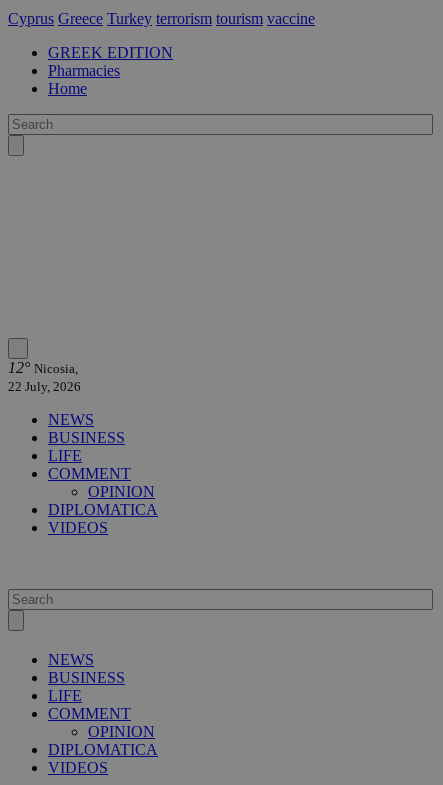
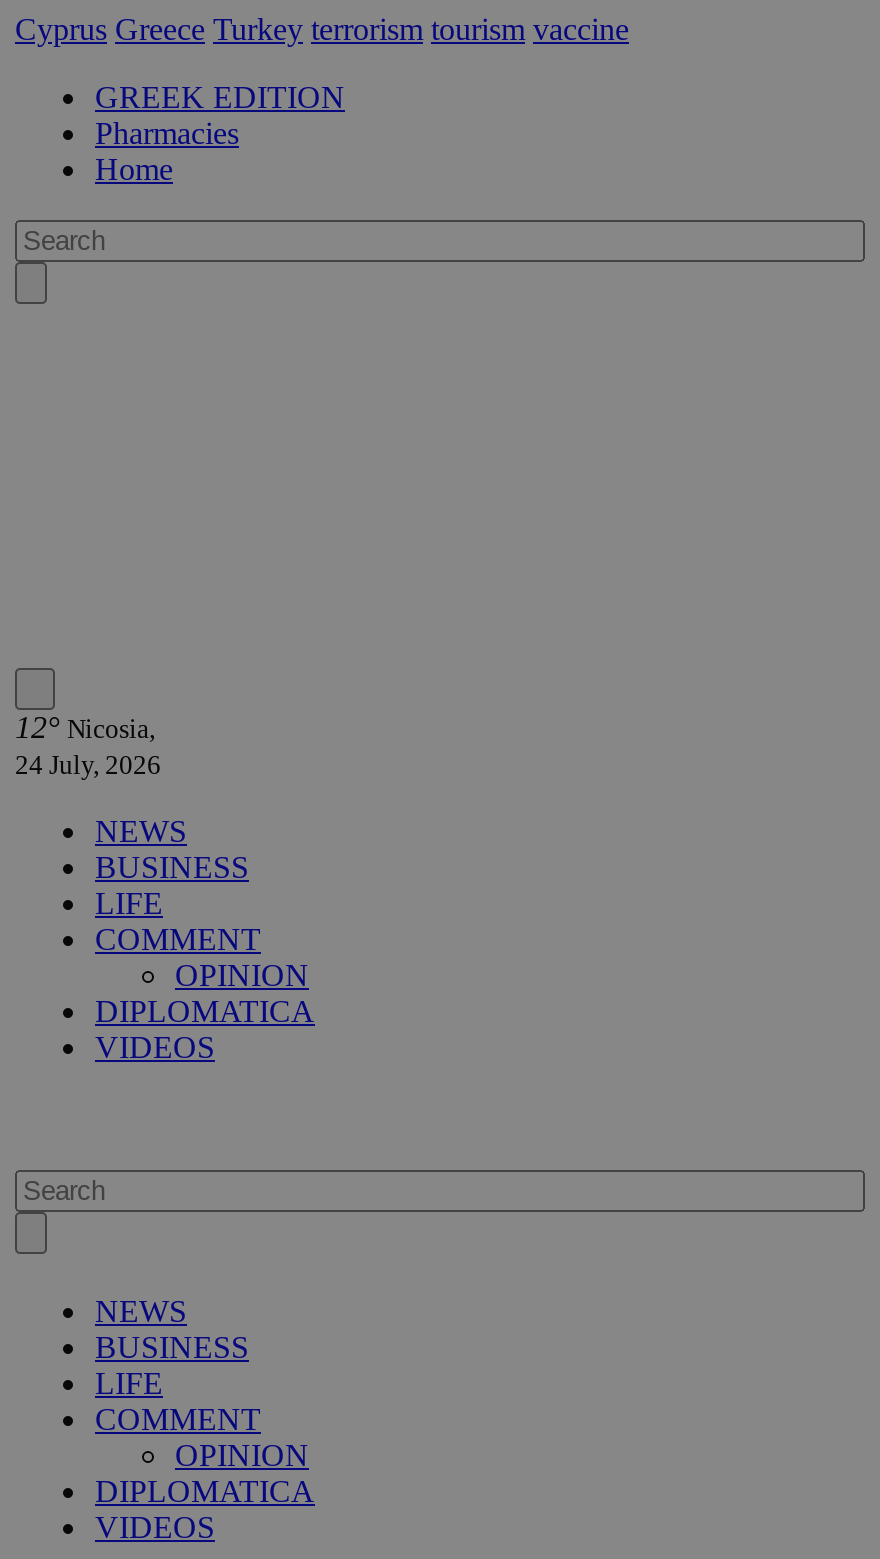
[8,379,81,394] 22 July, 2026 -> [15,751,161,781] 24 July, 2026

